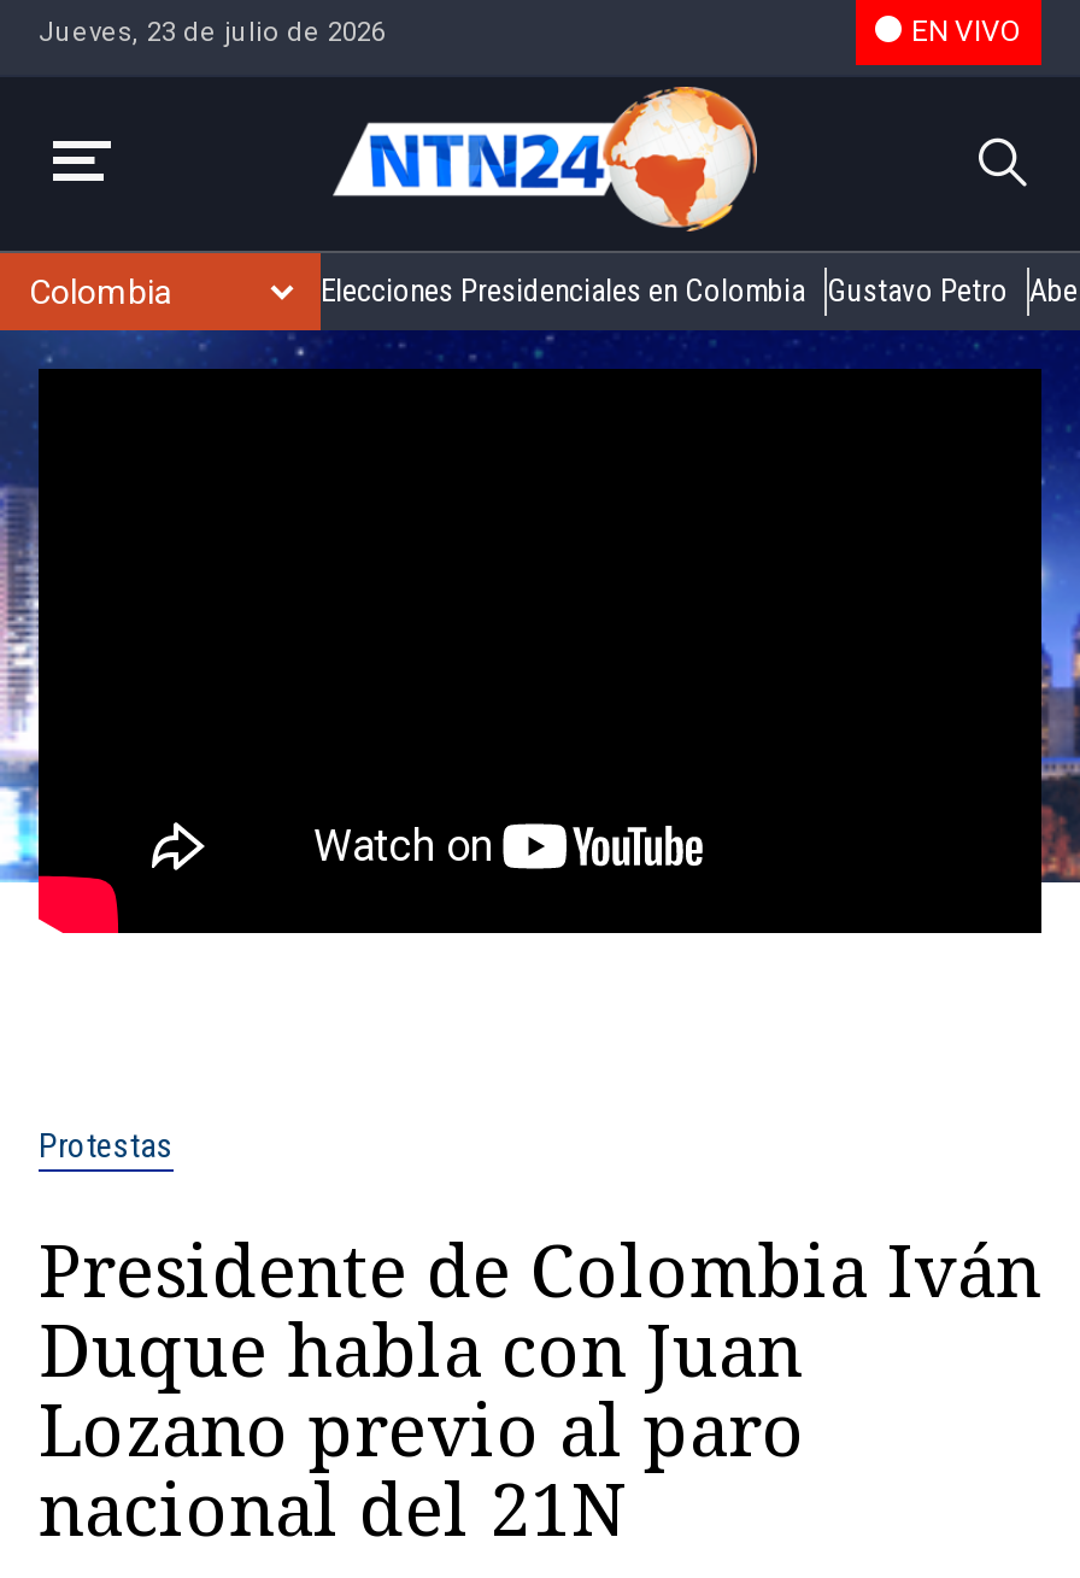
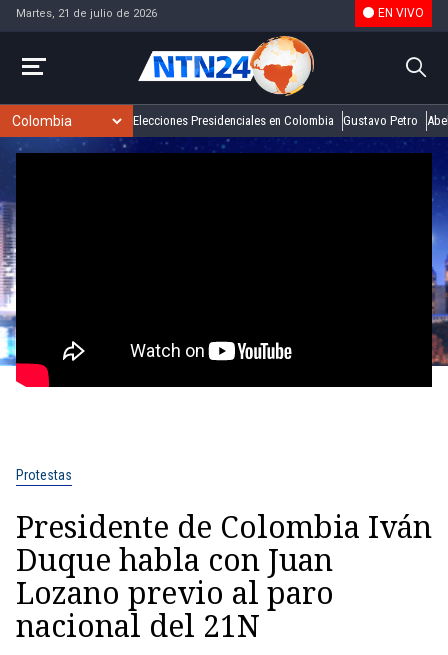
[39,16,386,47] Jueves, 23 de julio de 2026 -> [16,6,157,19] Martes, 21 de julio de 2026

